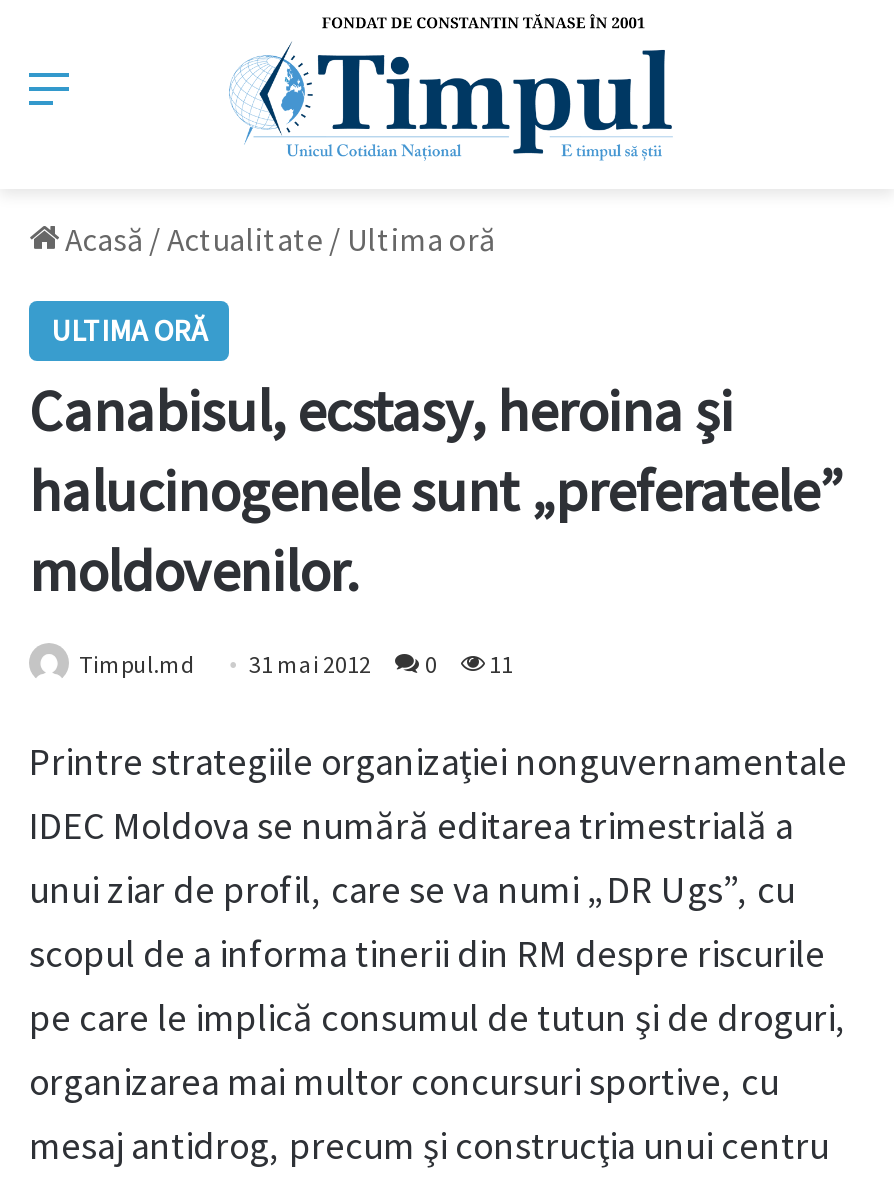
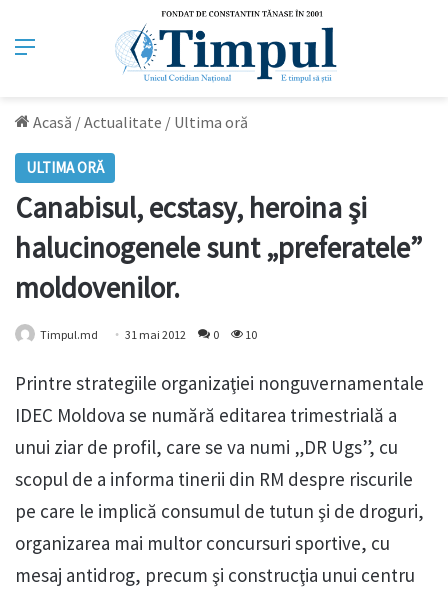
[79,650,513,680] Timpul.md 31 mai 2012 0 11 -> [40,327,257,342] Timpul.md 31 mai 2012 0 10

